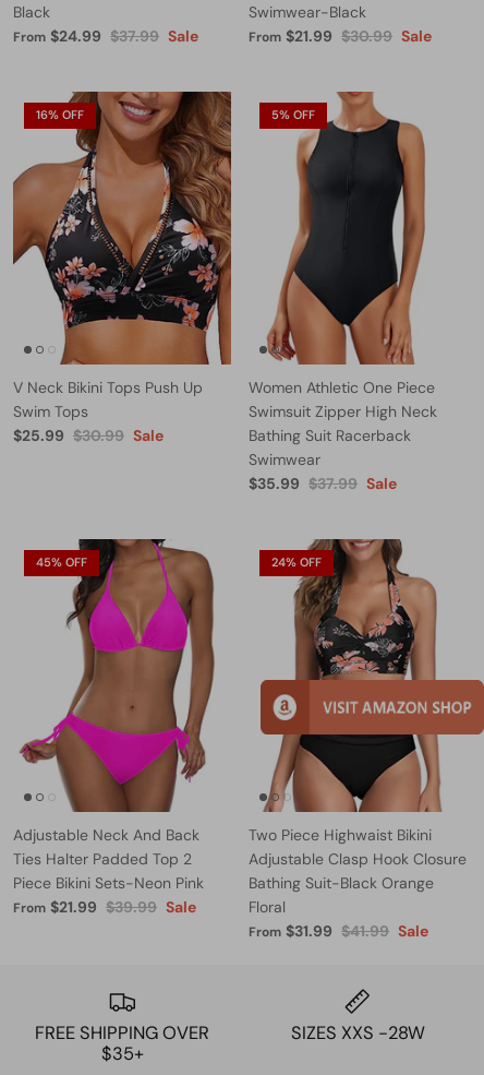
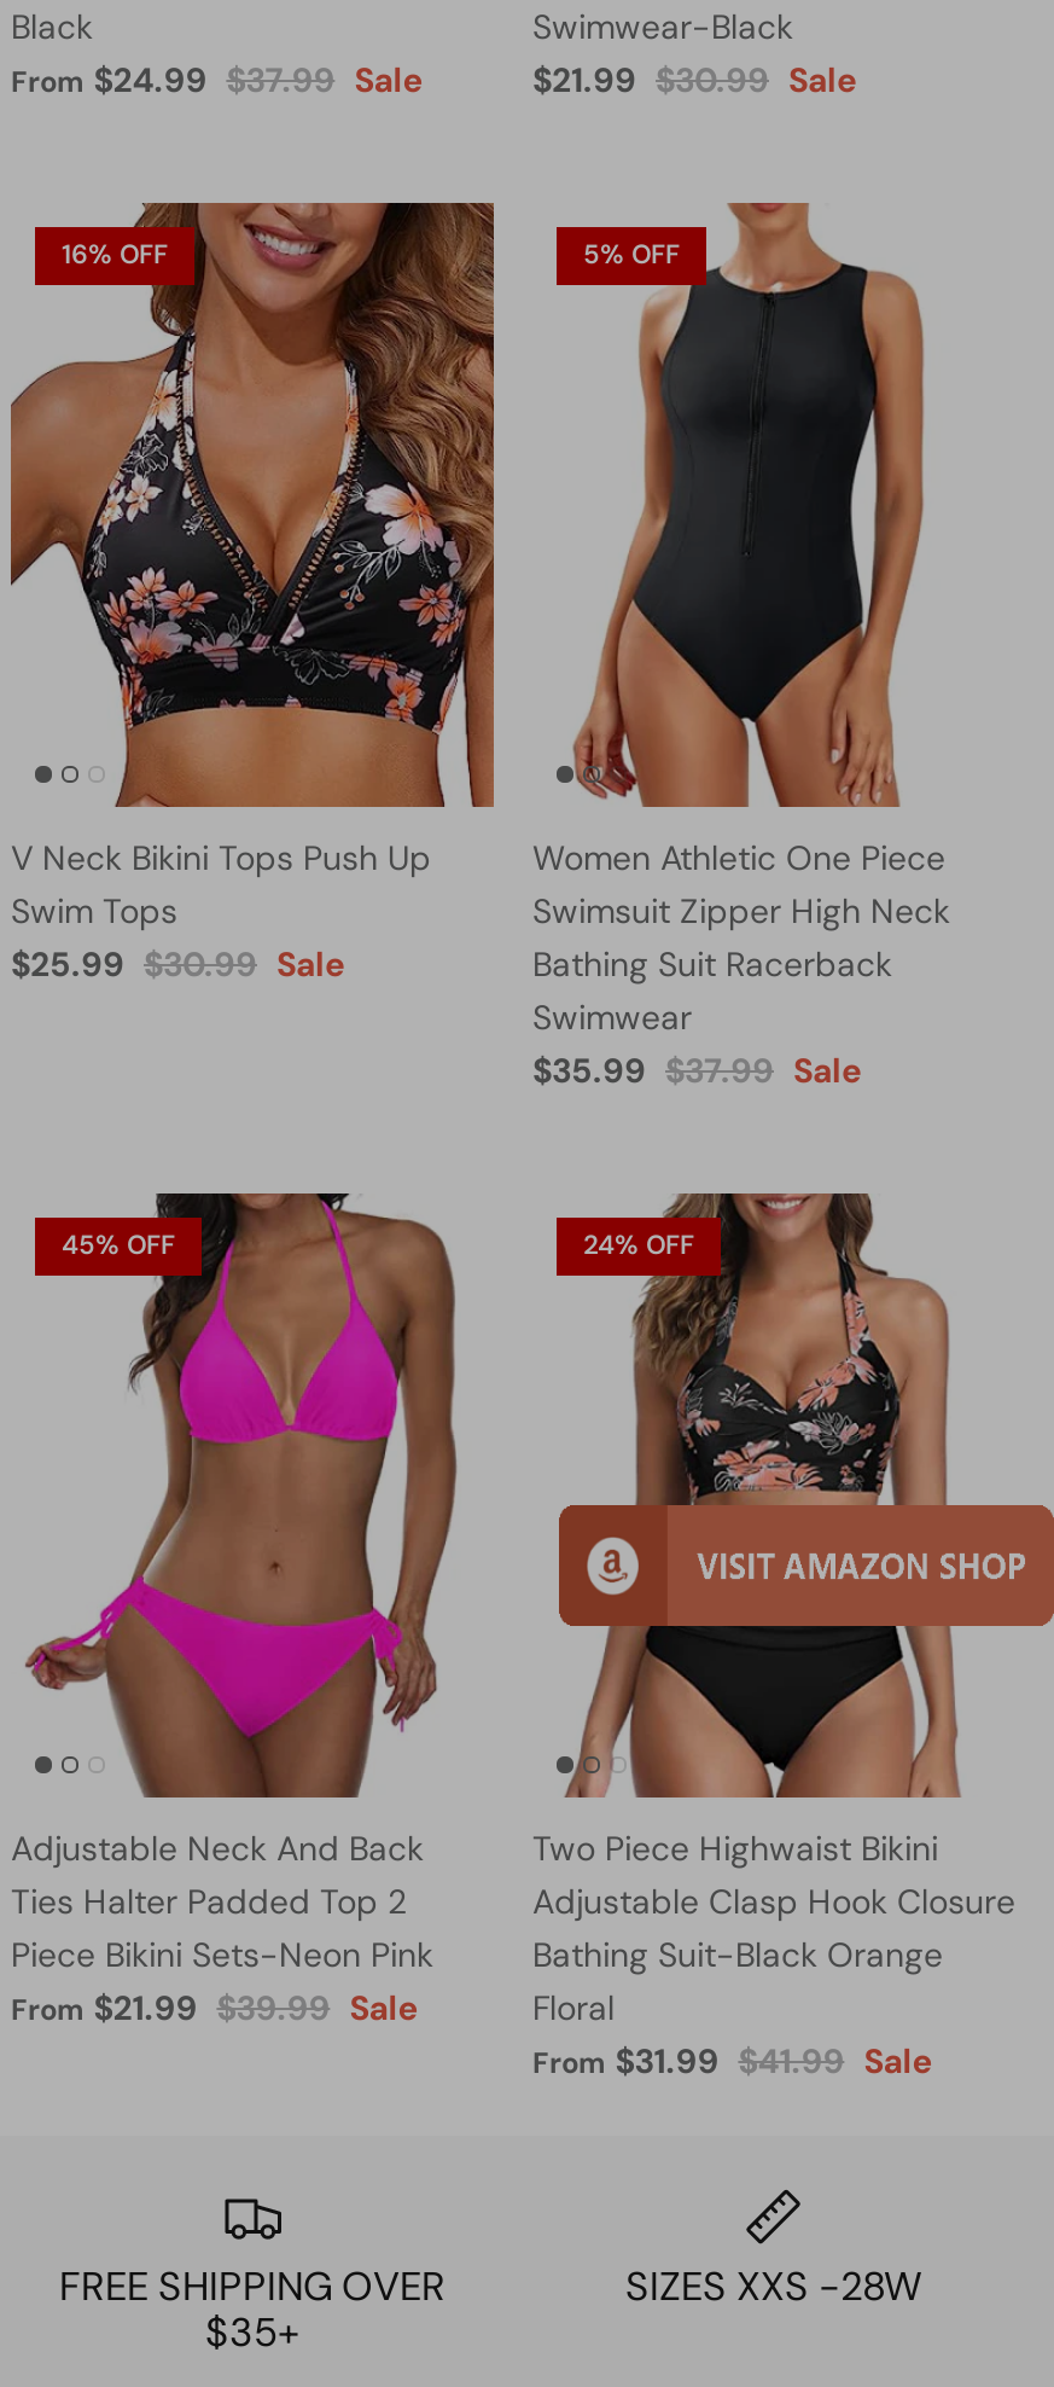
[249,26,432,46] From $21.99 $30.99 Sale -> [532,58,856,101] $21.99 $30.99 Sale

